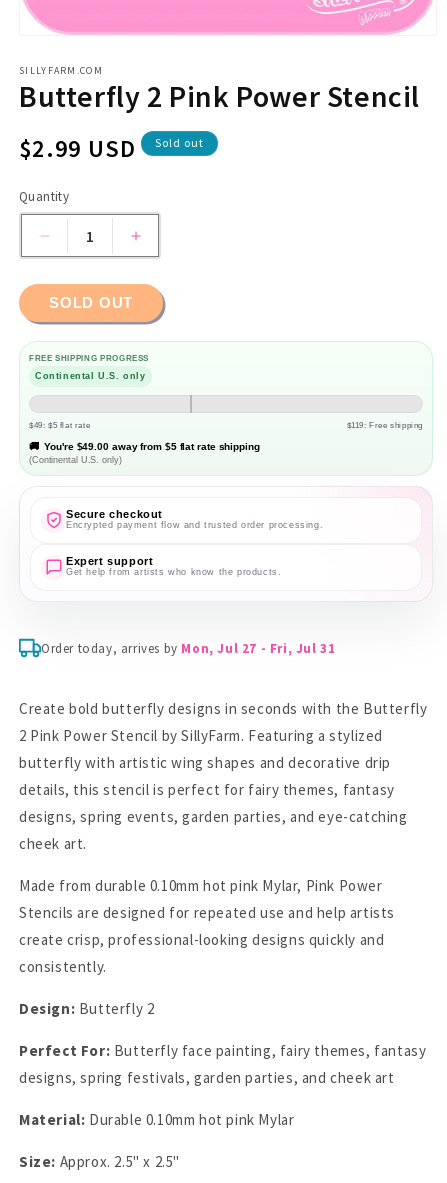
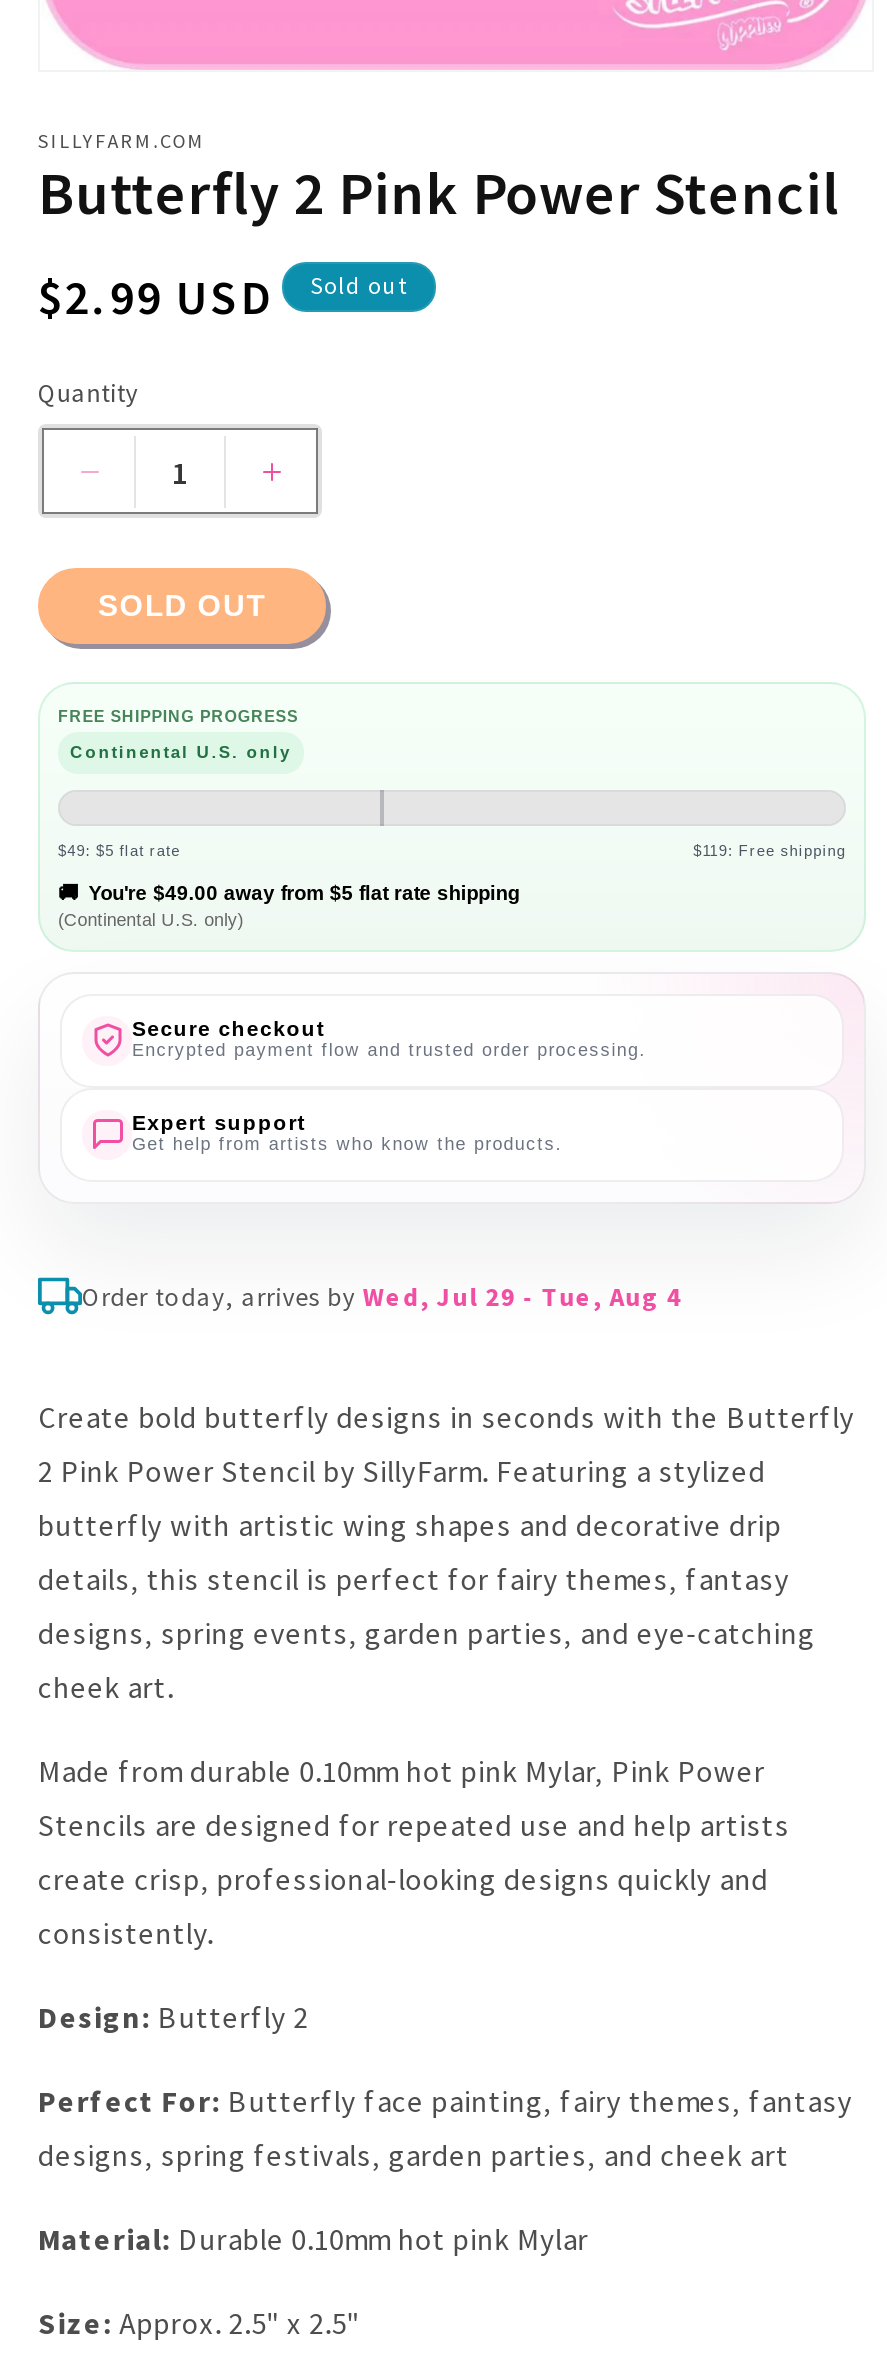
[41,640,335,657] Order today, arrives by Mon, Jul 27 - Fri, Jul 31 -> [82,1279,682,1313] Order today, arrives by Wed, Jul 29 - Tue, Aug 4

